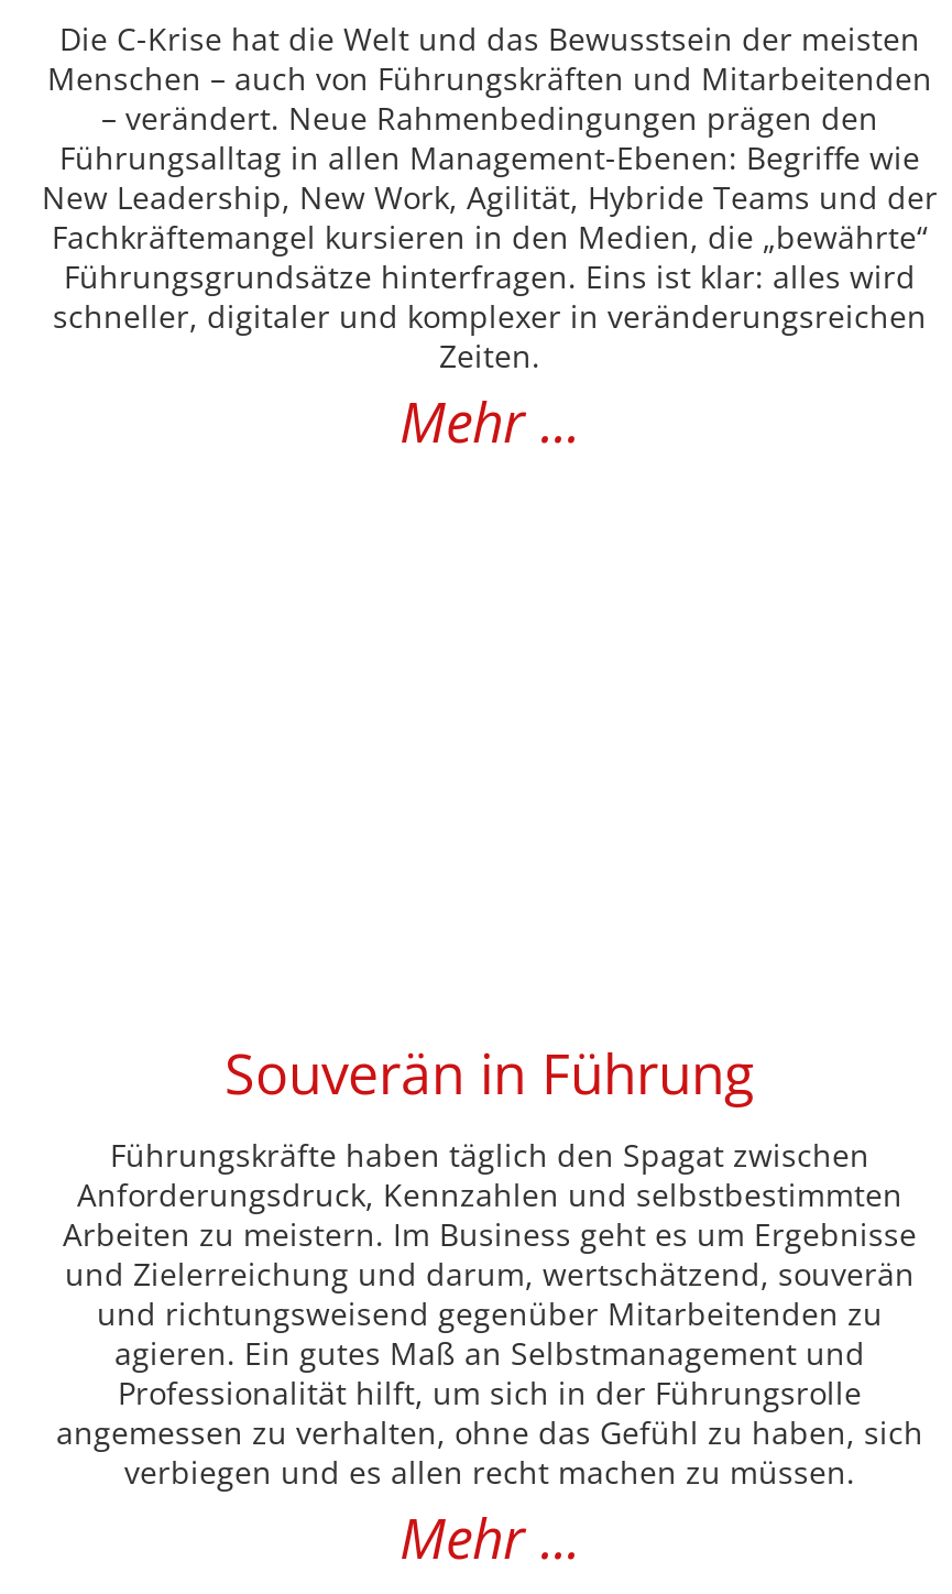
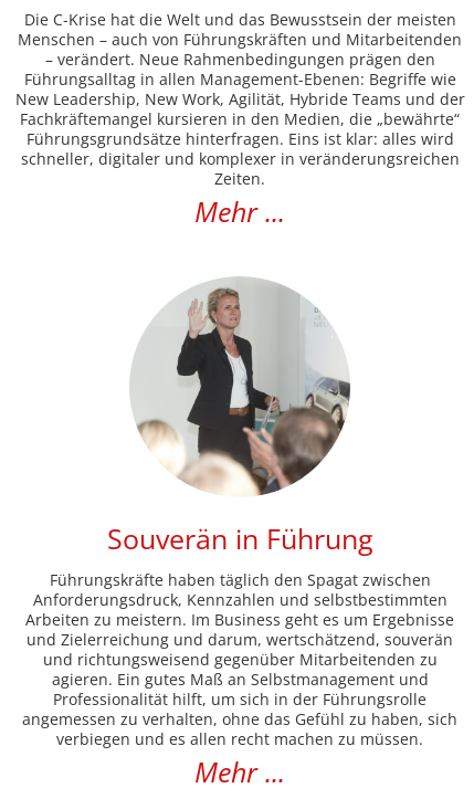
none -> [129,276,351,496] [image]

